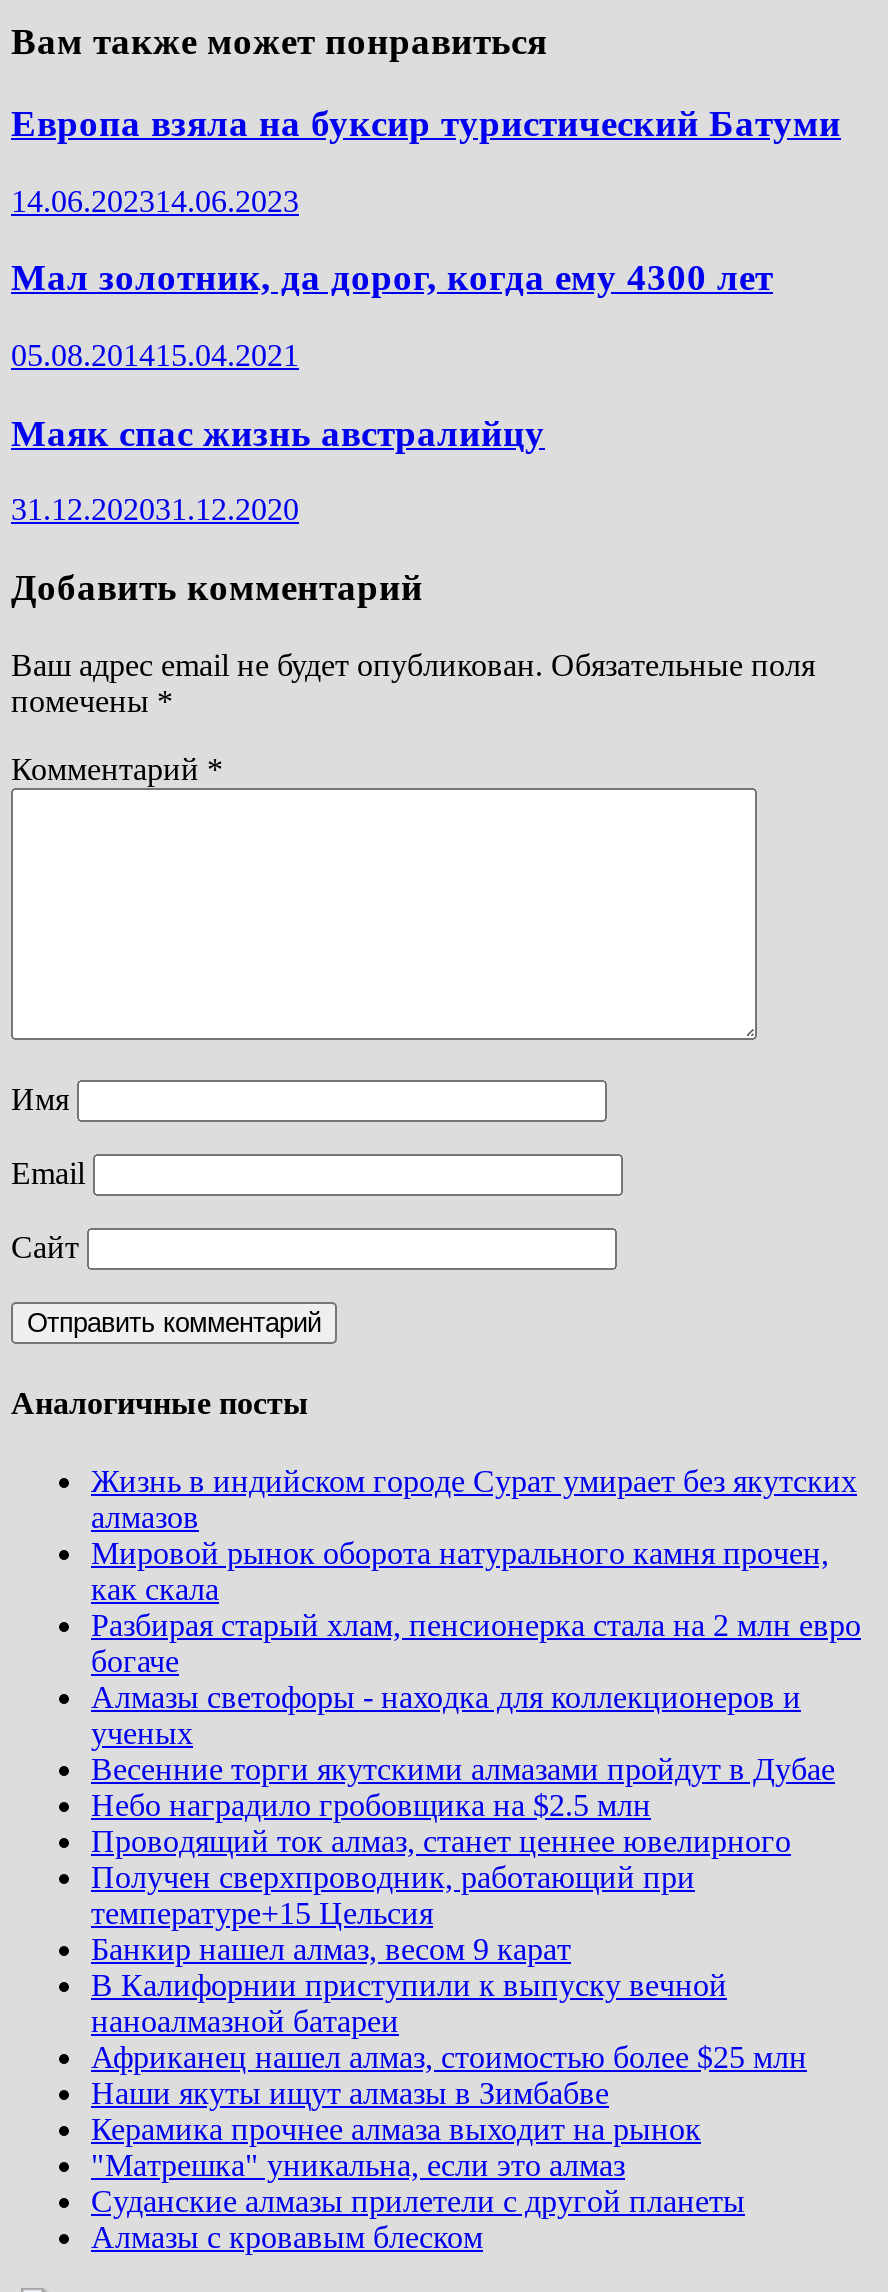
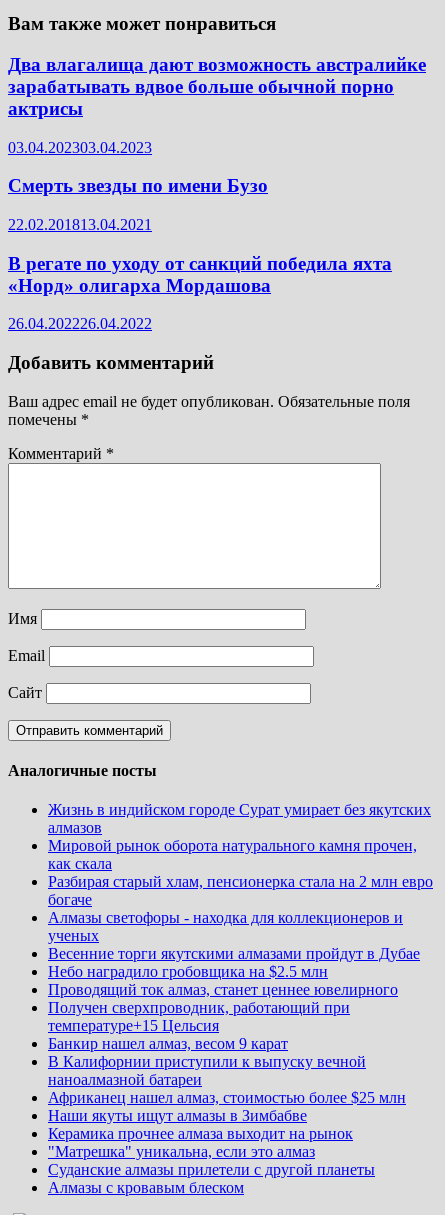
[11,102,841,144] Европа взяла на буксир туристический Батуми -> [8,54,426,119] Два влагалища дают возможность австралийке | зарабатывать вдвое больше обычной порно | актрисы
[11,183,299,217] 14.06.202314.06.2023 -> [8,138,152,155] 03.04.202303.04.2023
[11,256,773,298] Мал золотник, да дорог, когда ему 4300 лет -> [8,175,268,196] Смерть звезды по имени Бузо
[11,338,299,372] 05.08.201415.04.2021 -> [8,216,152,233] 22.02.201813.04.2021
[11,411,545,453] Маяк спас жизнь австралийцу -> [8,253,392,296] В регате по уходу от санкций победила яхта | «Норд» олигарха Мордашова
[11,493,299,527] 31.12.202031.12.2020 -> [8,315,152,332] 26.04.202226.04.2022

